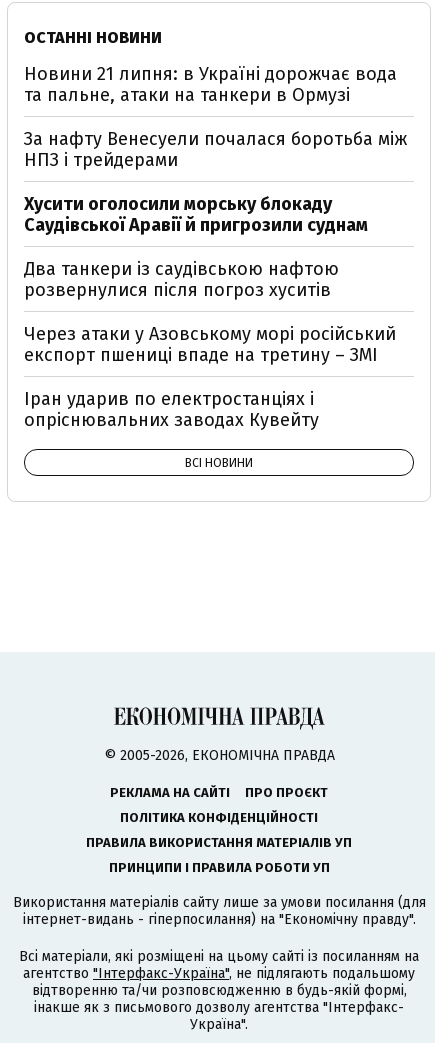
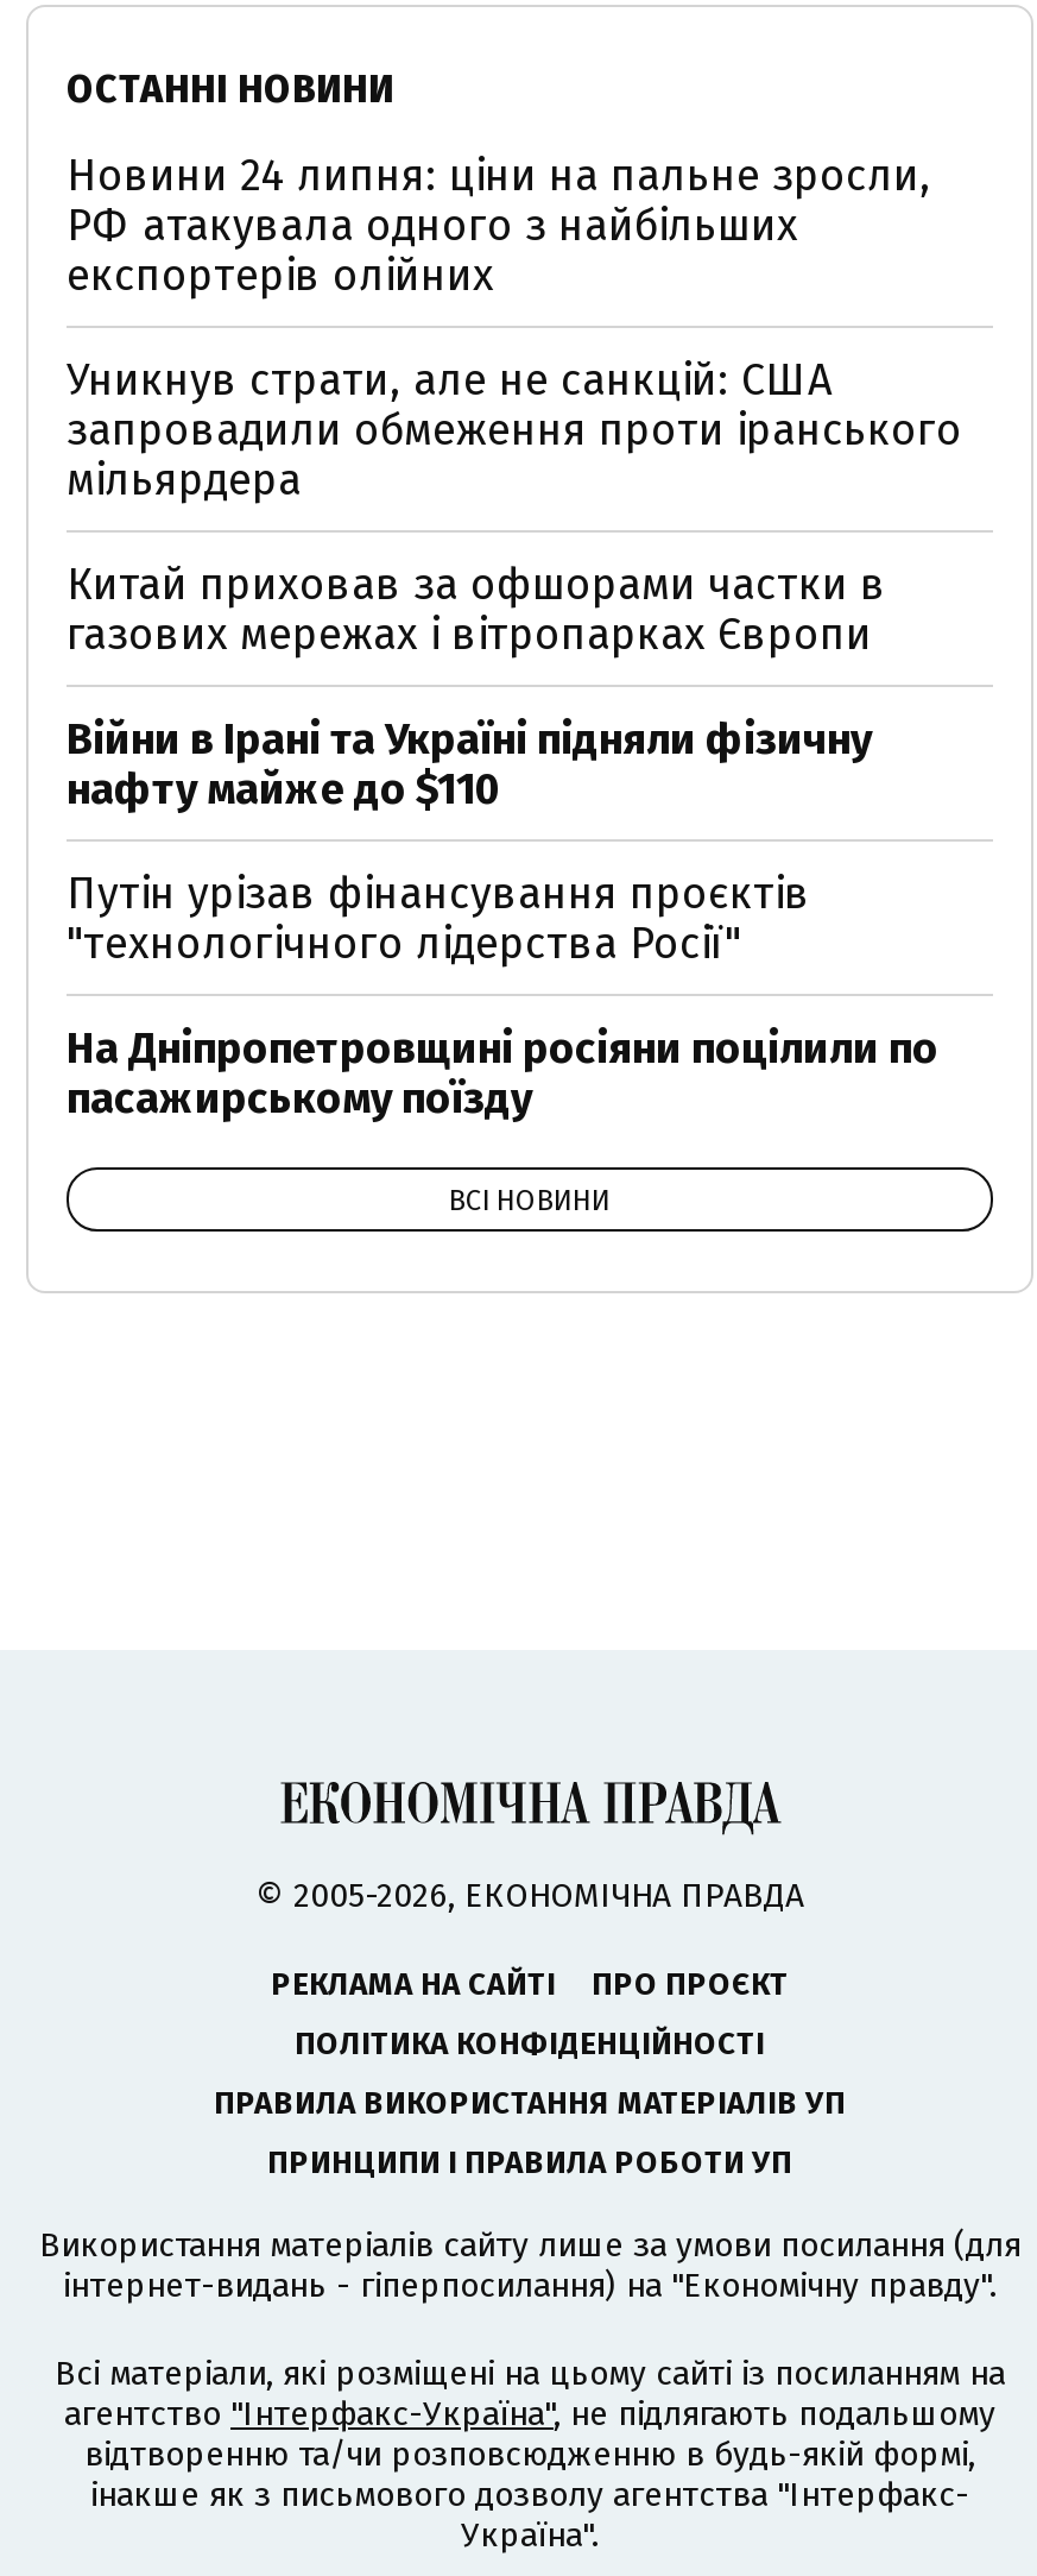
[24,63,397,106] Новини 21 липня: в Україні дорожчає вода | та пальне, атаки на танкери в Ормузі -> [67,150,931,302] Новини 24 липня: ціни на пальне зросли, | РФ атакувала одного з найбільших | експортерів олійних
[24,128,407,171] За нафту Венесуели почалася боротьба між | НПЗ і трейдерами -> [67,354,962,506] Уникнув страти, але не санкцій: США | запровадили обмеження проти іранського | мільярдера
[24,193,368,236] Хусити оголосили морську блокаду | Саудівської Аравії й пригрозили суднам -> [67,559,886,661] Китай приховав за офшорами частки в | газових мережах і вітропарках Європи
[24,258,339,301] Два танкери із саудівською нафтою | розвернулися після погроз хуситів -> [67,713,872,815] Війни в Ірані та Україні підняли фізичну | нафту майже до $110
[24,323,396,366] Через атаки у Азовському морі російський | експорт пшениці впаде на третину – ЗМІ -> [67,868,810,970] Путін урізав фінансування проєктів | "технологічного лідерства Росії"
[24,388,319,431] Іран ударив по електростанціях і | опріснювальних заводах Кувейту -> [67,1022,938,1125] На Дніпропетровщині росіяни поцілили по | пасажирському поїзду

